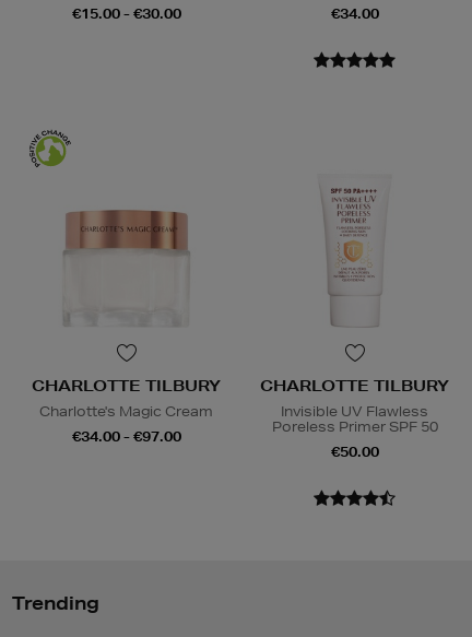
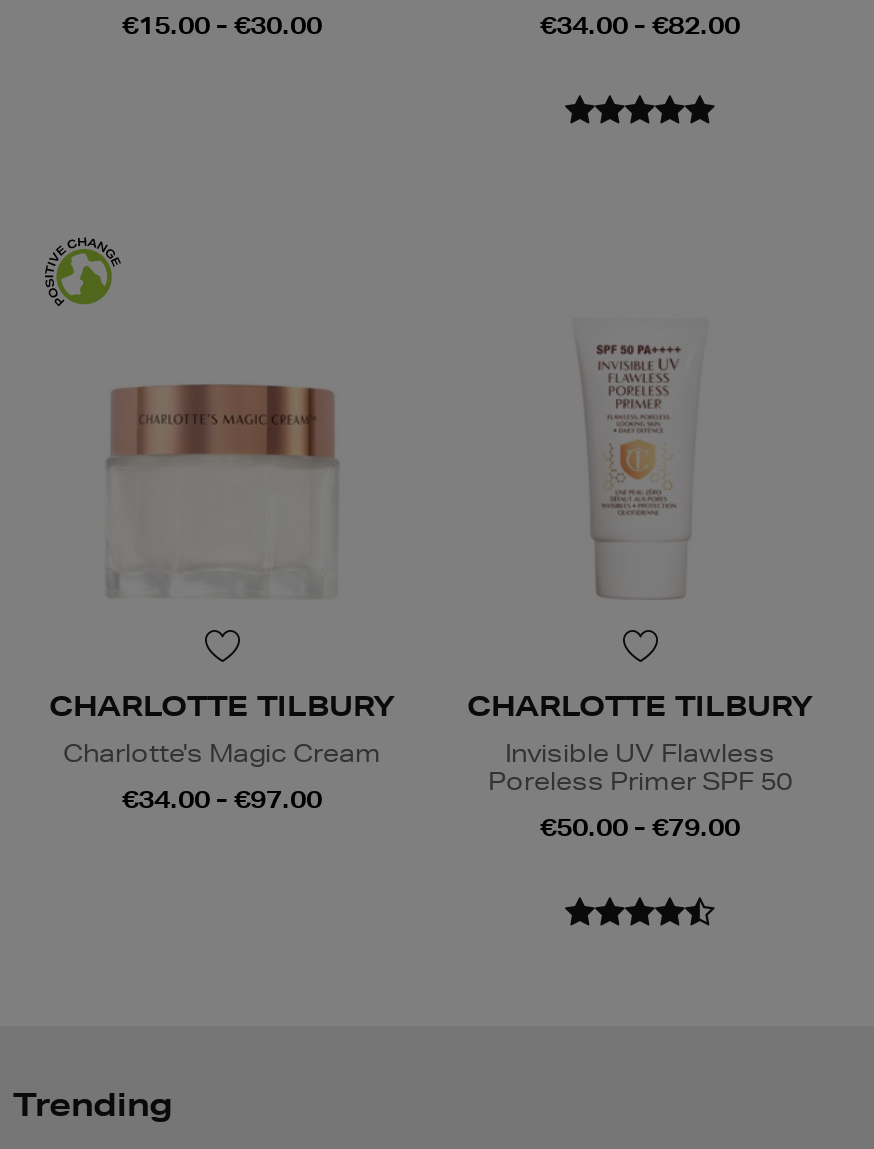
[331,5,379,23] €34.00 -> [540,9,740,43] €34.00 - €82.00
[331,443,379,462] €50.00 -> [540,811,740,845] €50.00 - €79.00

